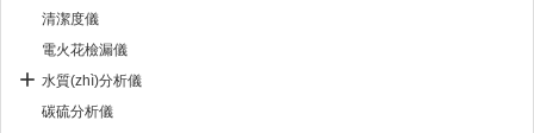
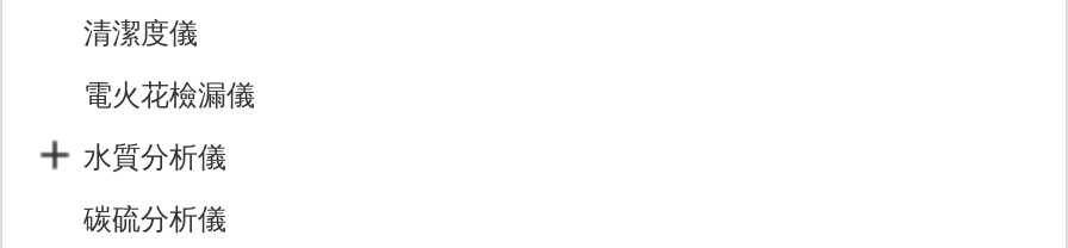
[42,72,142,89] 水質(zhì)分析儀 -> [83,141,226,174] 水質分析儀

